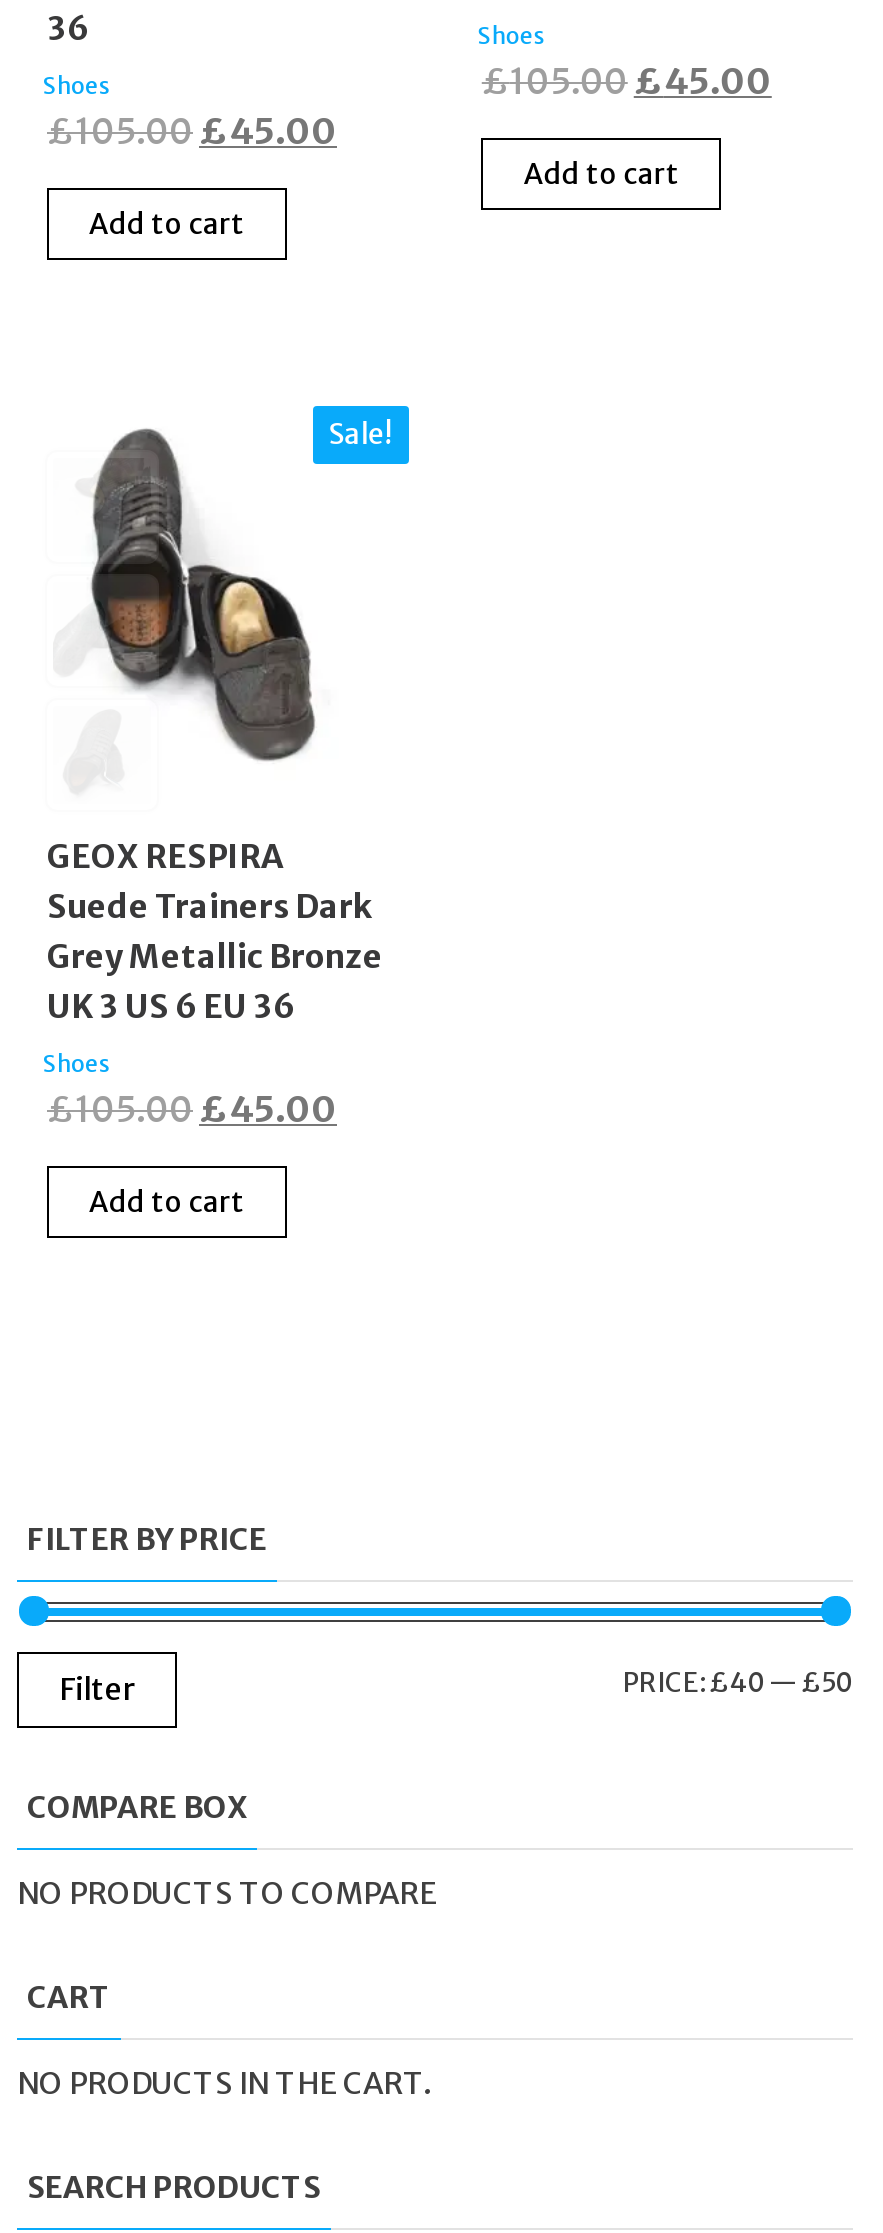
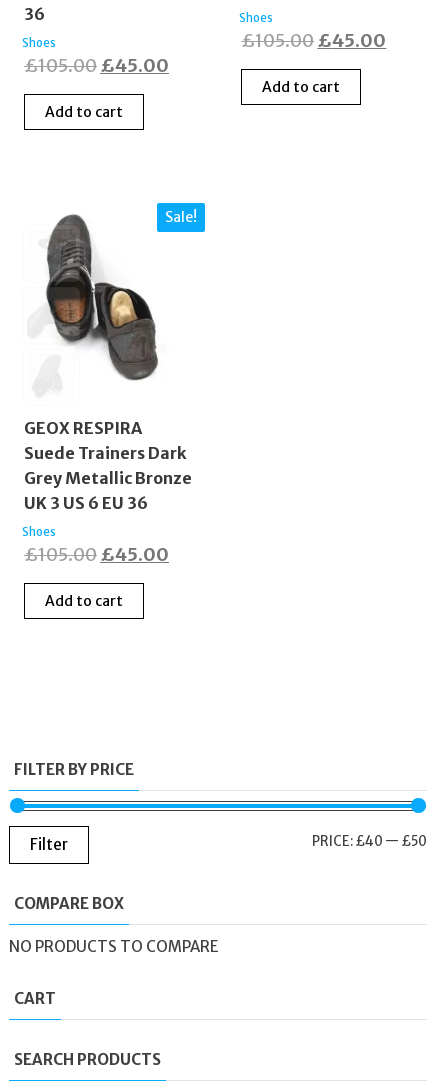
[17,2064,431,2102] NO PRODUCTS IN THE CART. -> none

